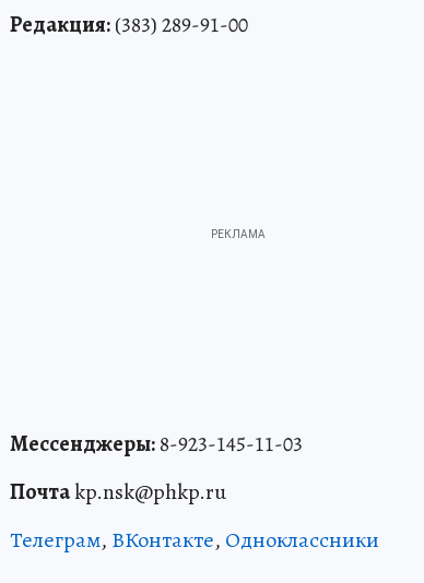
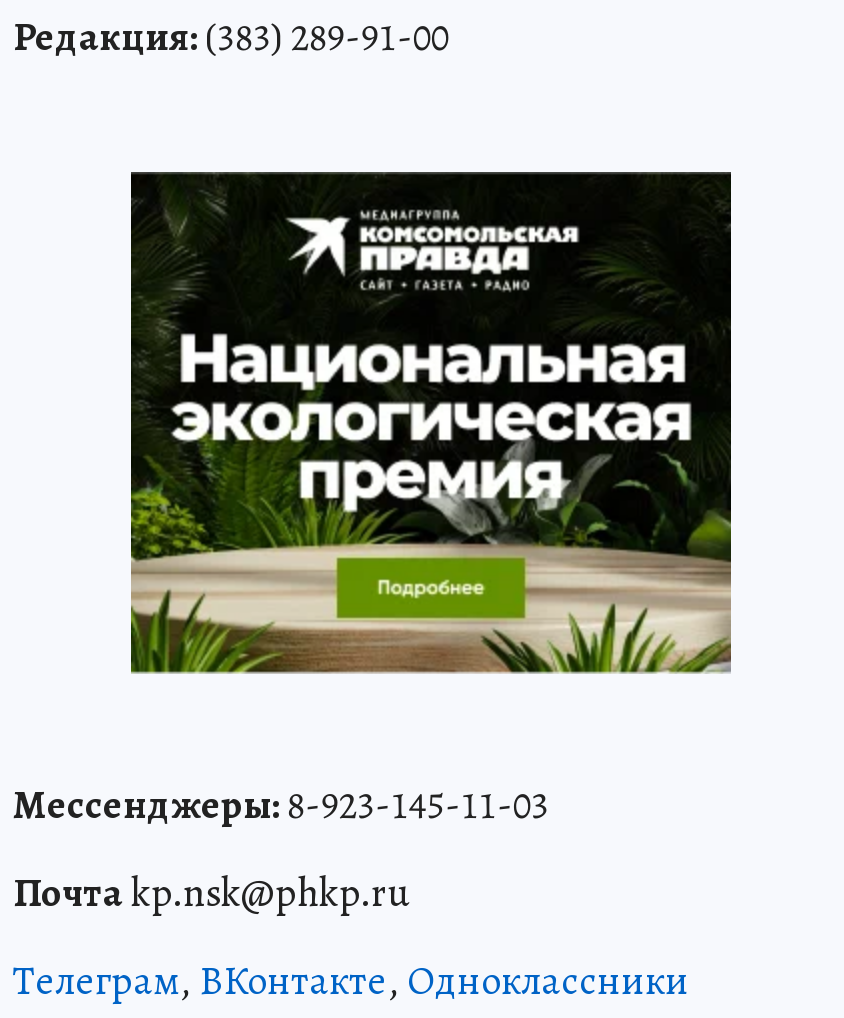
none -> [129,170,733,676] [image]

